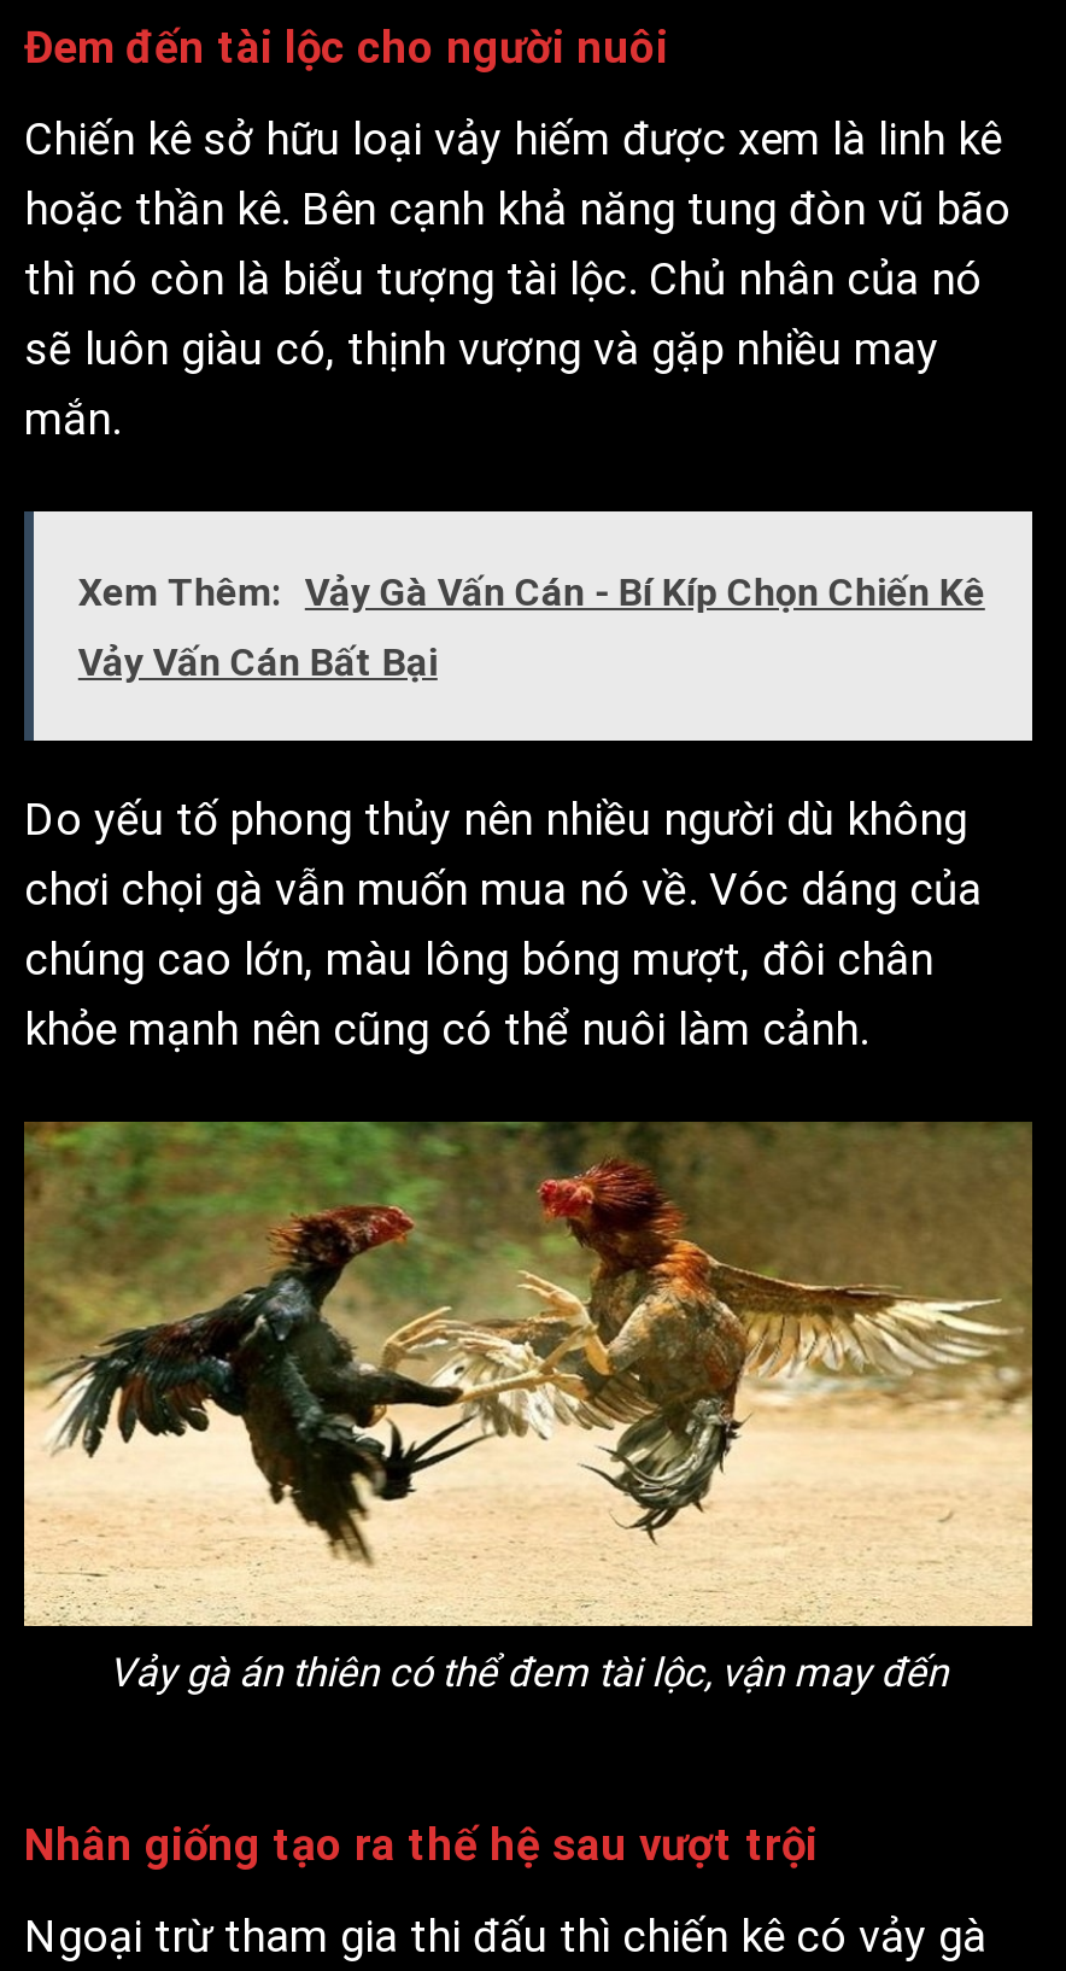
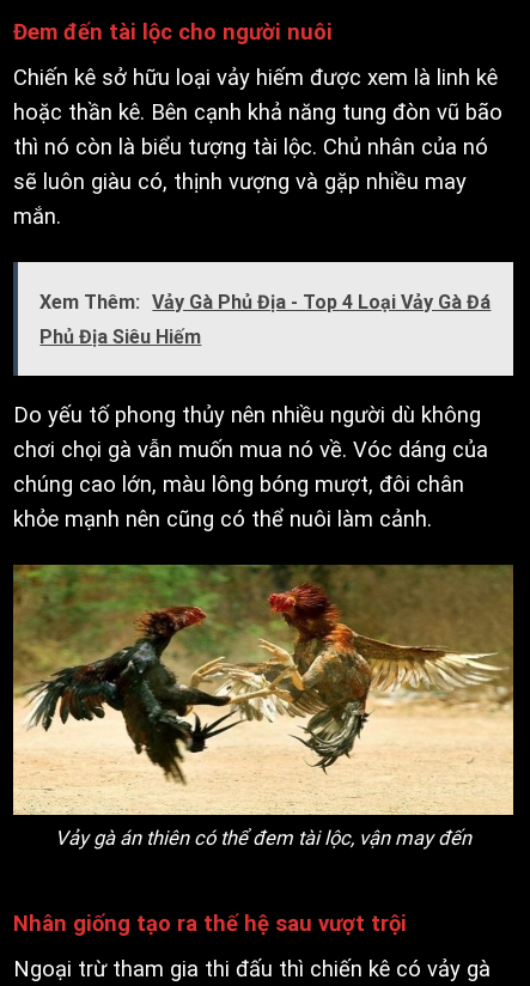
[78,570,985,616] Xem Thêm: Vảy Gà Vấn Cán - Bí Kíp Chọn Chiến Kê -> [40,291,491,314] Xem Thêm: Vảy Gà Phủ Địa - Top 4 Loại Vảy Gà Đá
[78,640,437,686] Vảy Vấn Cán Bất Bại -> [40,326,201,348] Phủ Địa Siêu Hiếm

